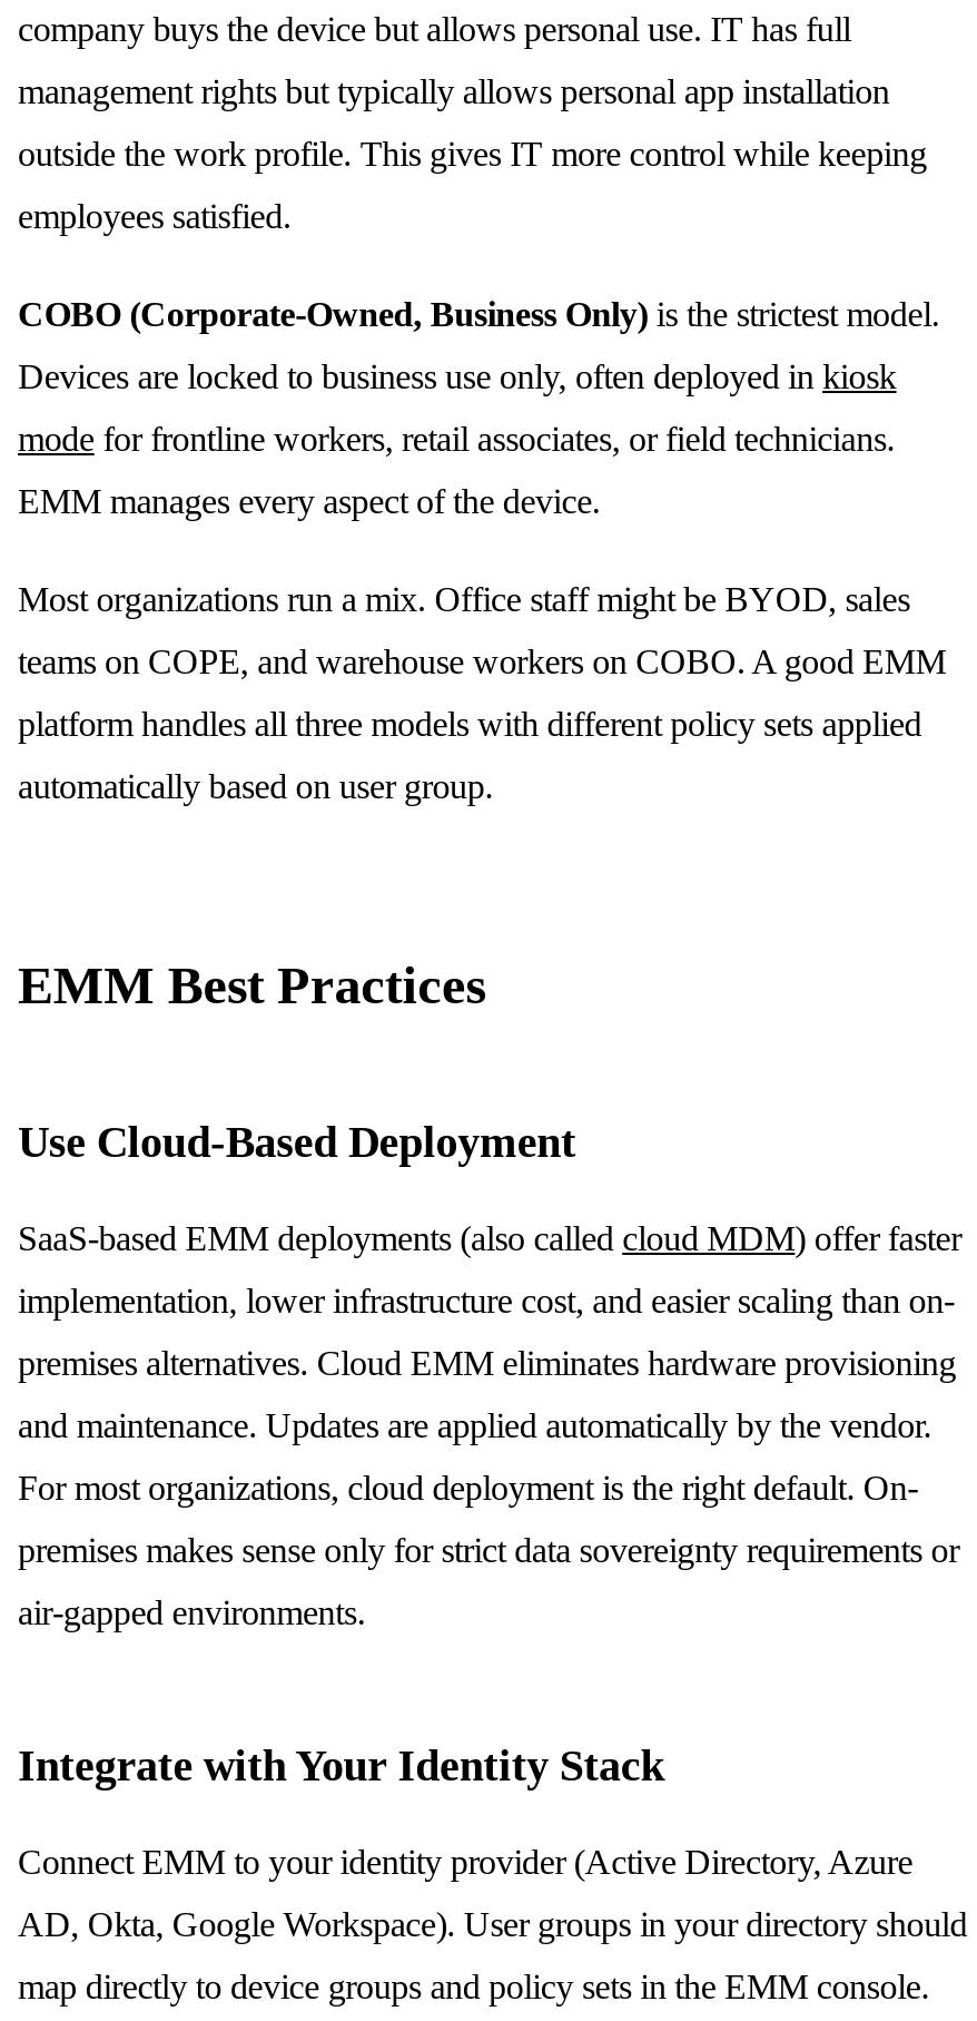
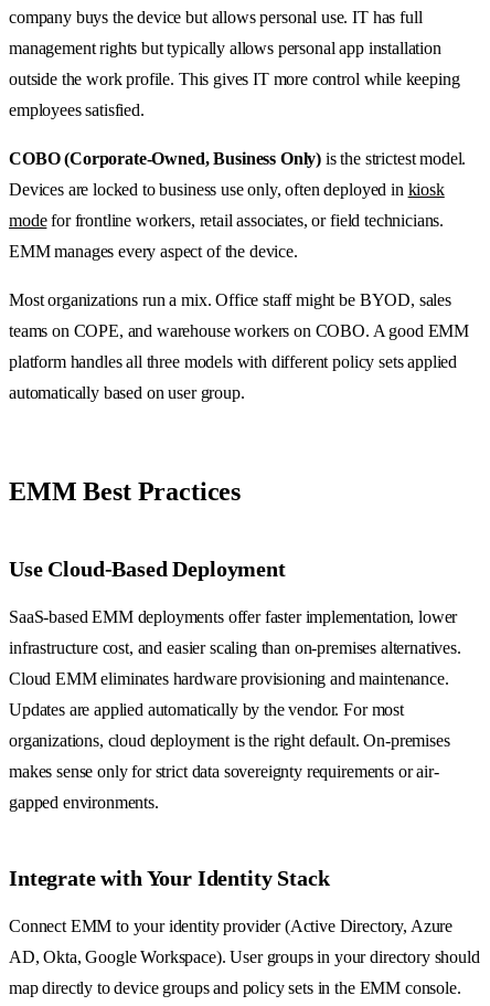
[18,1219,961,1257] SaaS-based EMM deployments (also called cloud MDM) offer faster -> [9,607,457,626] SaaS-based EMM deployments offer faster implementation, lower
[18,1281,954,1319] implementation, lower infrastructure cost, and easier scaling than on- -> [9,638,461,657] infrastructure cost, and easier scaling than on-premises alternatives.
[18,1344,956,1381] premises alternatives. Cloud EMM eliminates hardware provisioning -> [9,669,449,688] Cloud EMM eliminates hardware provisioning and maintenance.
[18,1406,932,1444] and maintenance. Updates are applied automatically by the vendor. -> [9,700,404,719] Updates are applied automatically by the vendor. For most
[18,1468,918,1506] For most organizations, cloud deployment is the right default. On- -> [9,731,450,750] organizations, cloud deployment is the right default. On-premises
[18,1531,959,1568] premises makes sense only for strict data sovereignty requirements or -> [9,762,439,781] makes sense only for strict data sovereignty requirements or air-
[18,1593,365,1631] air-gapped environments. -> [9,793,159,811] gapped environments.

